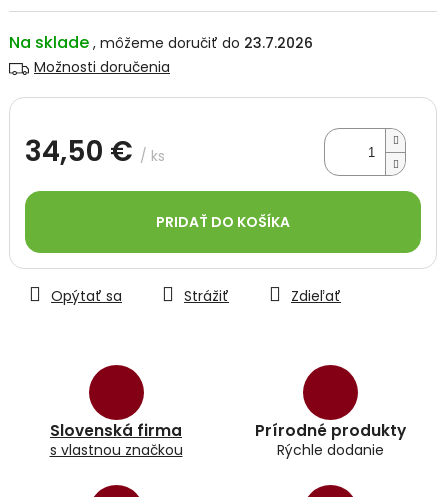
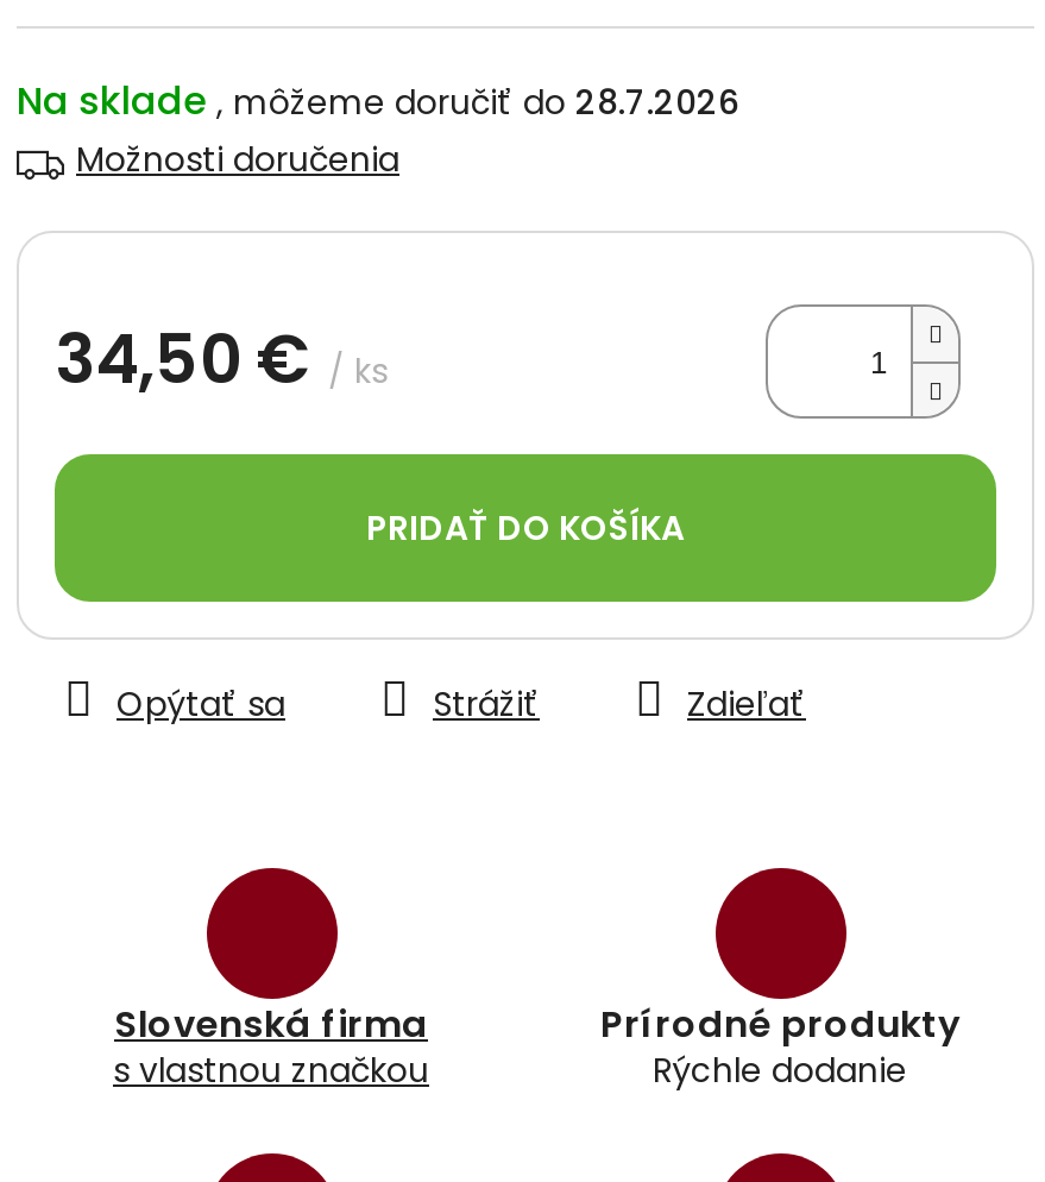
[244,33,313,53] 23.7.2026 -> [575,79,739,127] 28.7.2026

